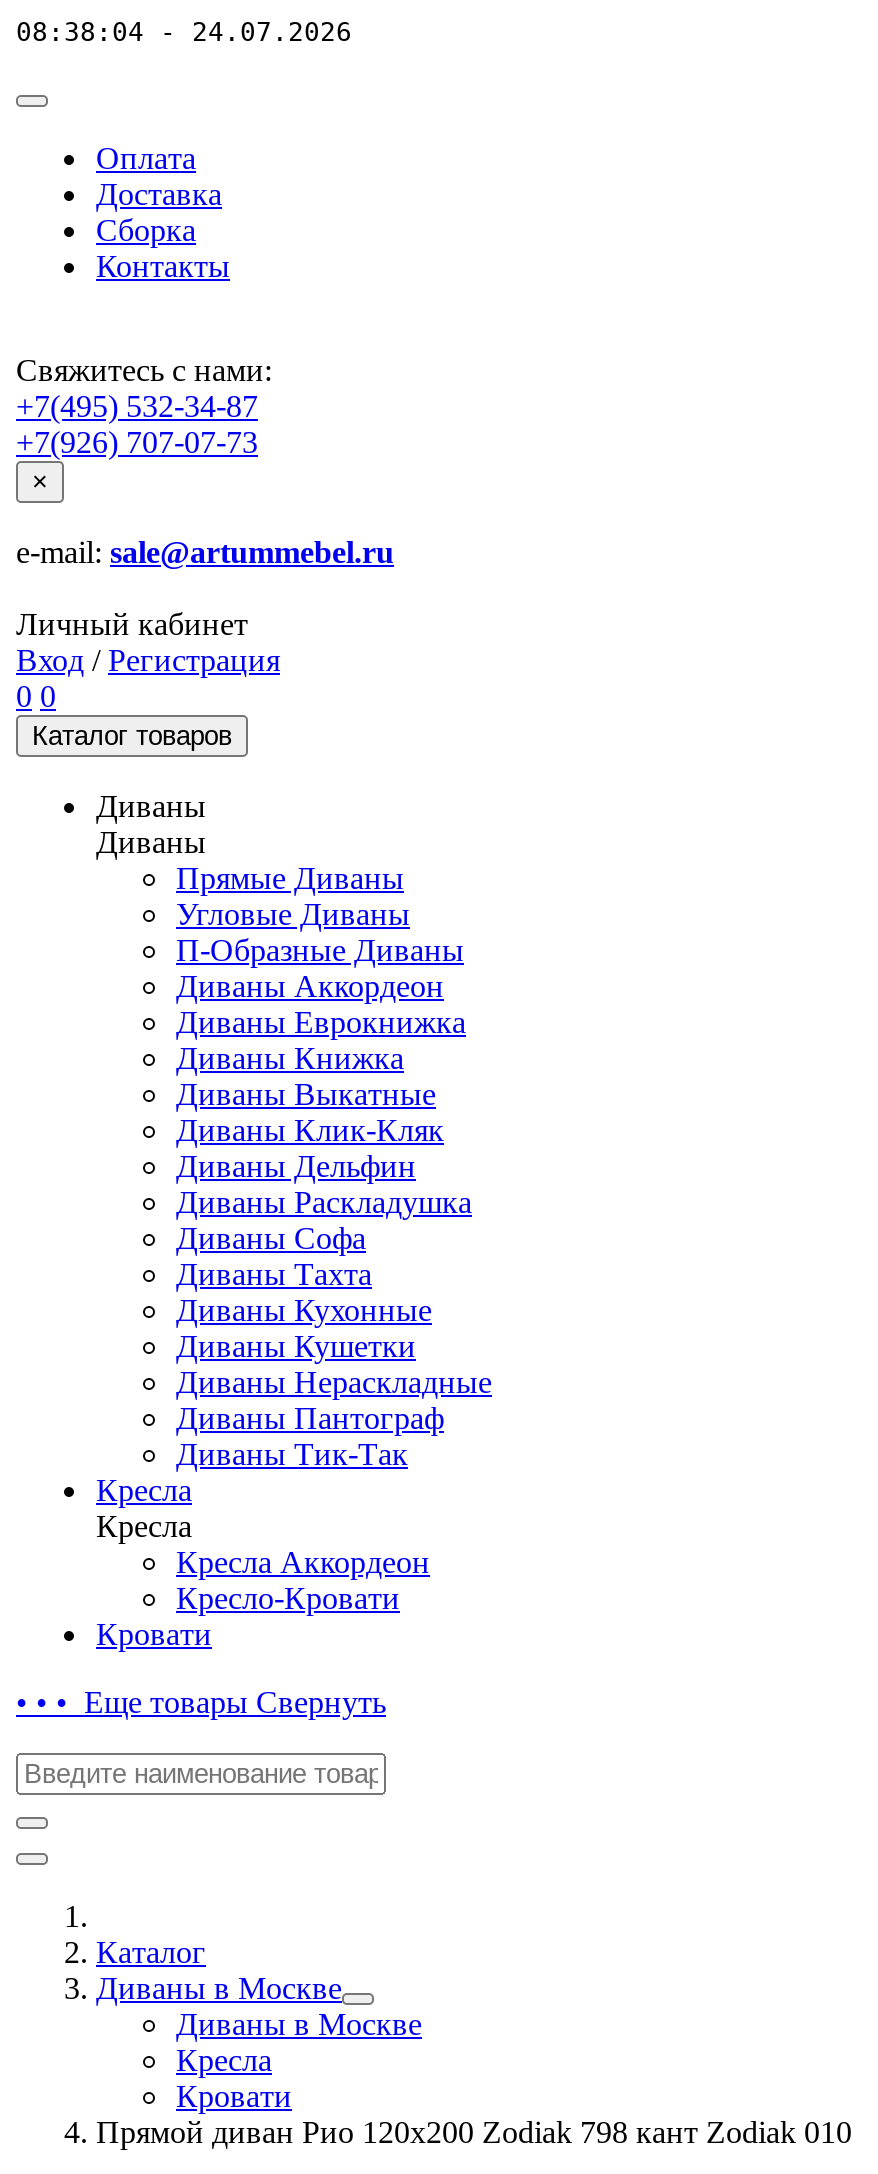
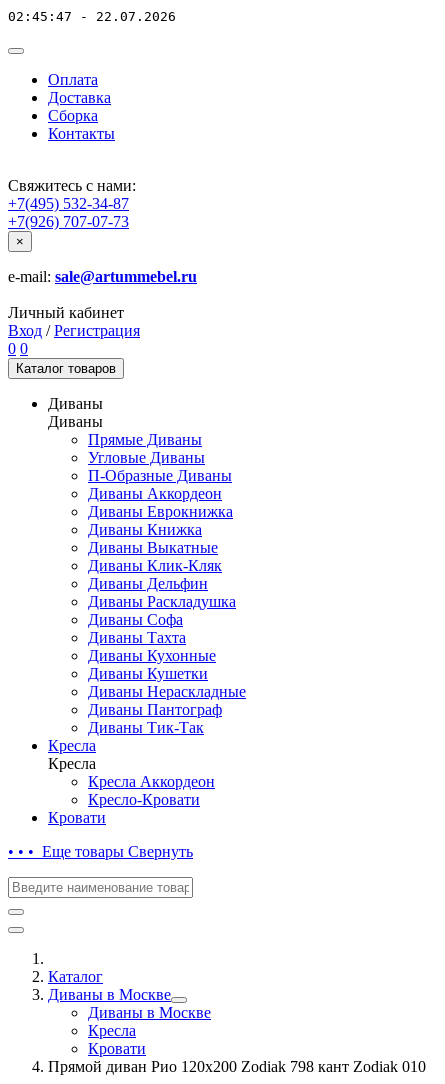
[16,17,352,47] 08:38:04 - 24.07.2026 -> [8,9,176,24] 02:45:47 - 22.07.2026

